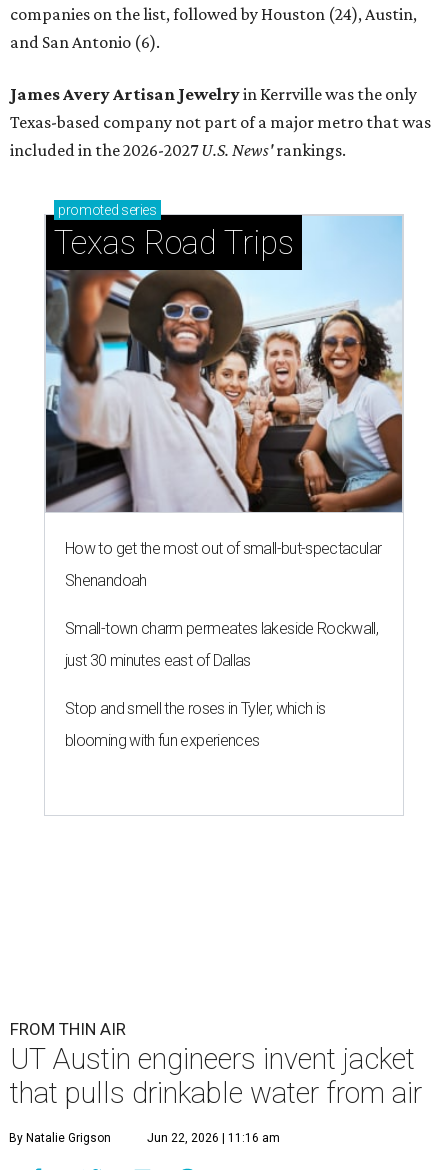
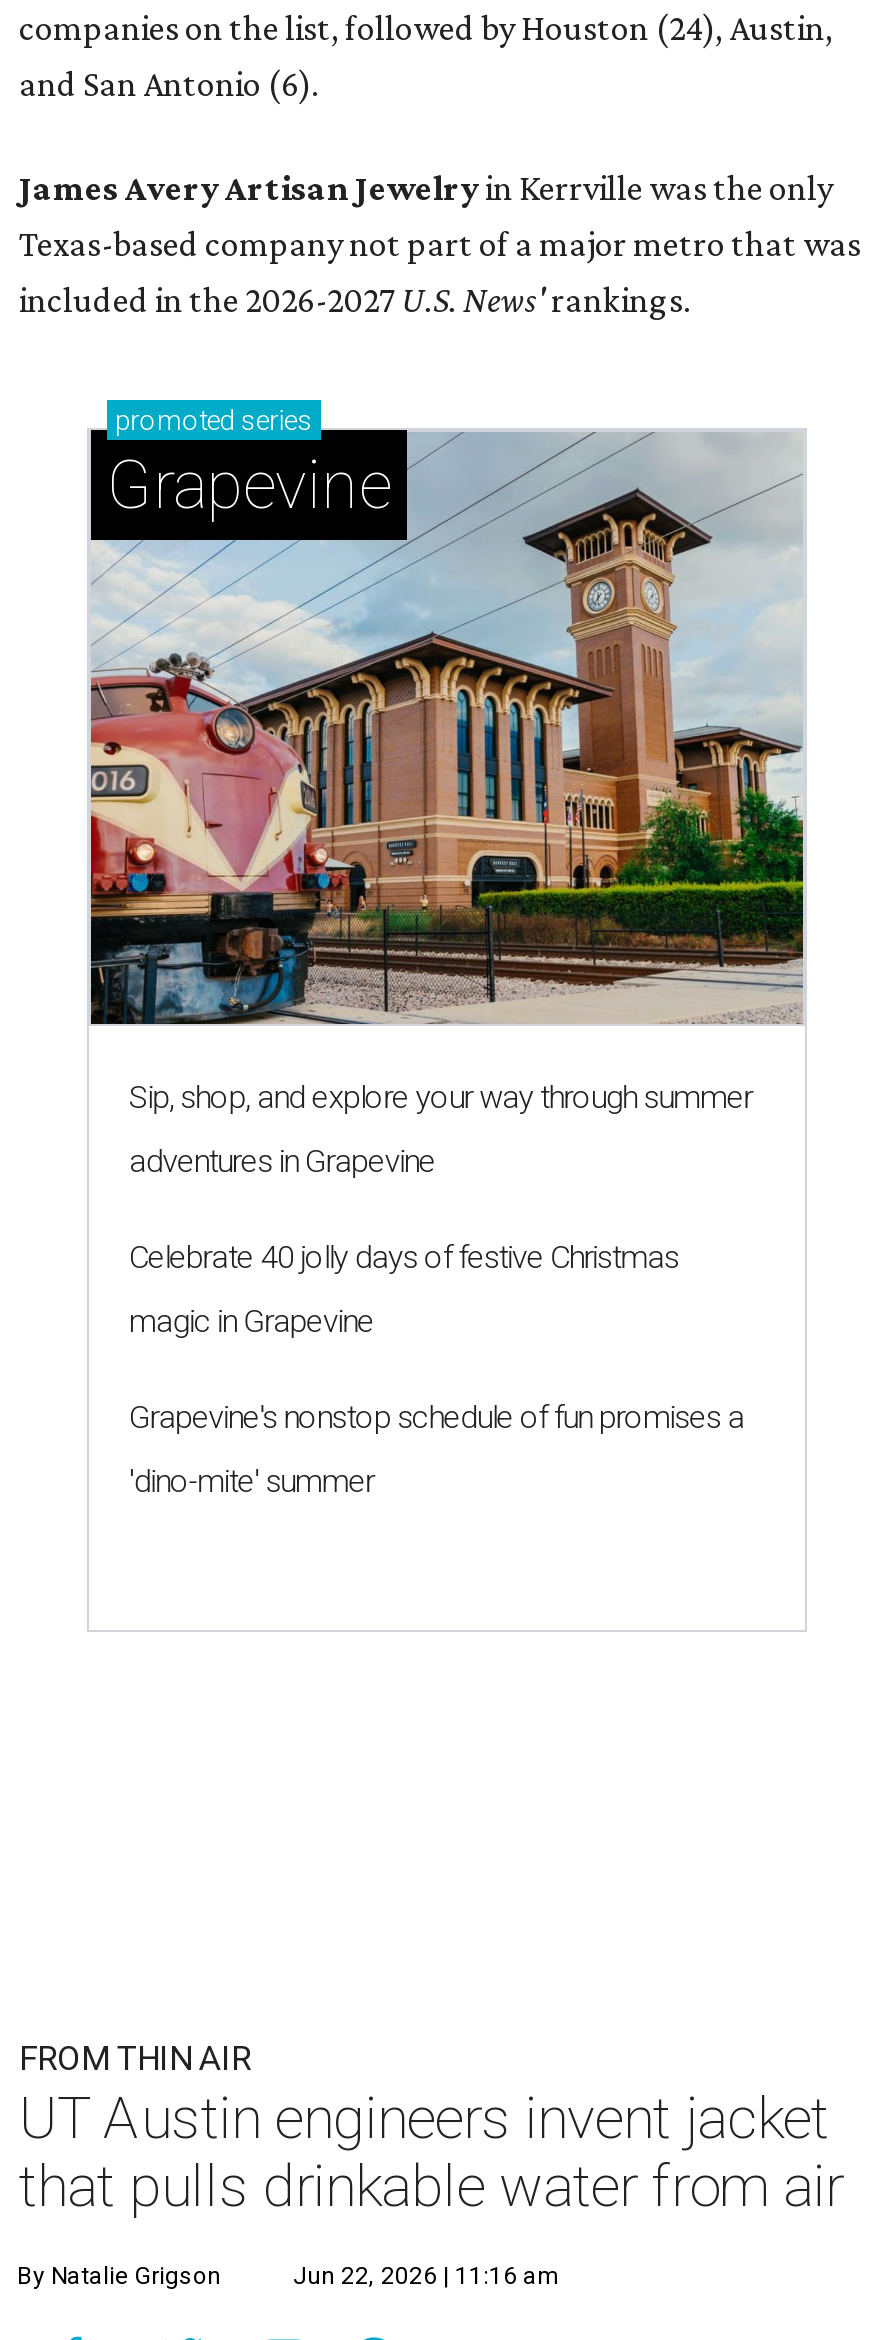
[45,214,403,513] [image] | Texas Road Trips -> [89,430,805,1026] [image] | Grapevine
[65,539,381,558] How to get the most out of small-but-spectacular -> [129,1078,752,1116] Sip, shop, and explore your way through summer
[65,571,147,590] Shenandoah -> [129,1142,436,1180] adventures in Grapevine
[65,619,378,638] Small-town charm permeates lakeside Rockwall, -> [129,1238,679,1276] Celebrate 40 jolly days of festive Christmas
[65,651,251,670] just 30 minutes east of Dallas -> [129,1302,374,1340] magic in Grapevine
[65,699,325,718] Stop and smell the roses in Tyler, which is -> [129,1398,744,1436] Grapevine's nonstop schedule of fun promises a
[65,731,259,750] blooming with fun experiences -> [129,1462,374,1500] 'dino-mite' summer

